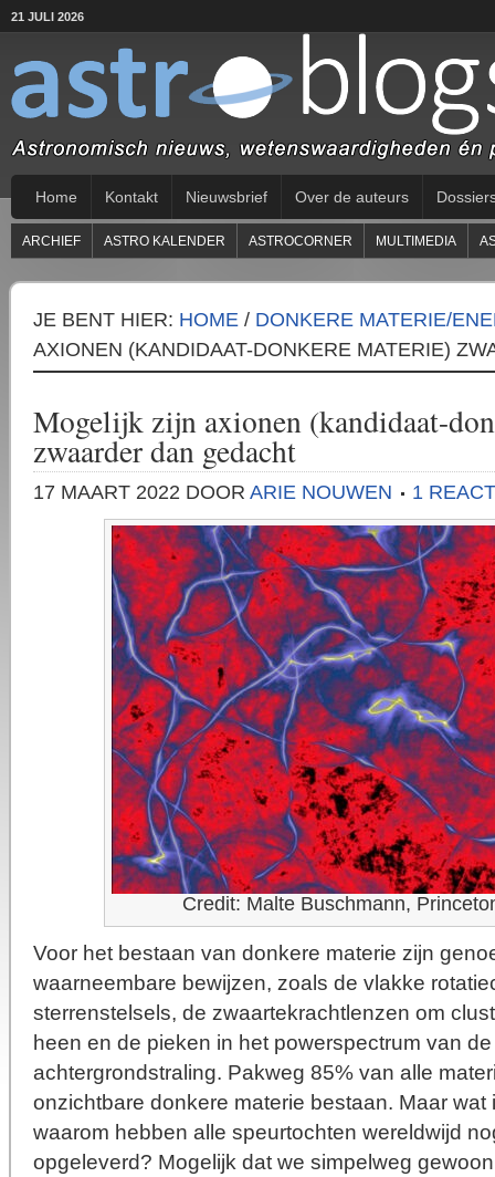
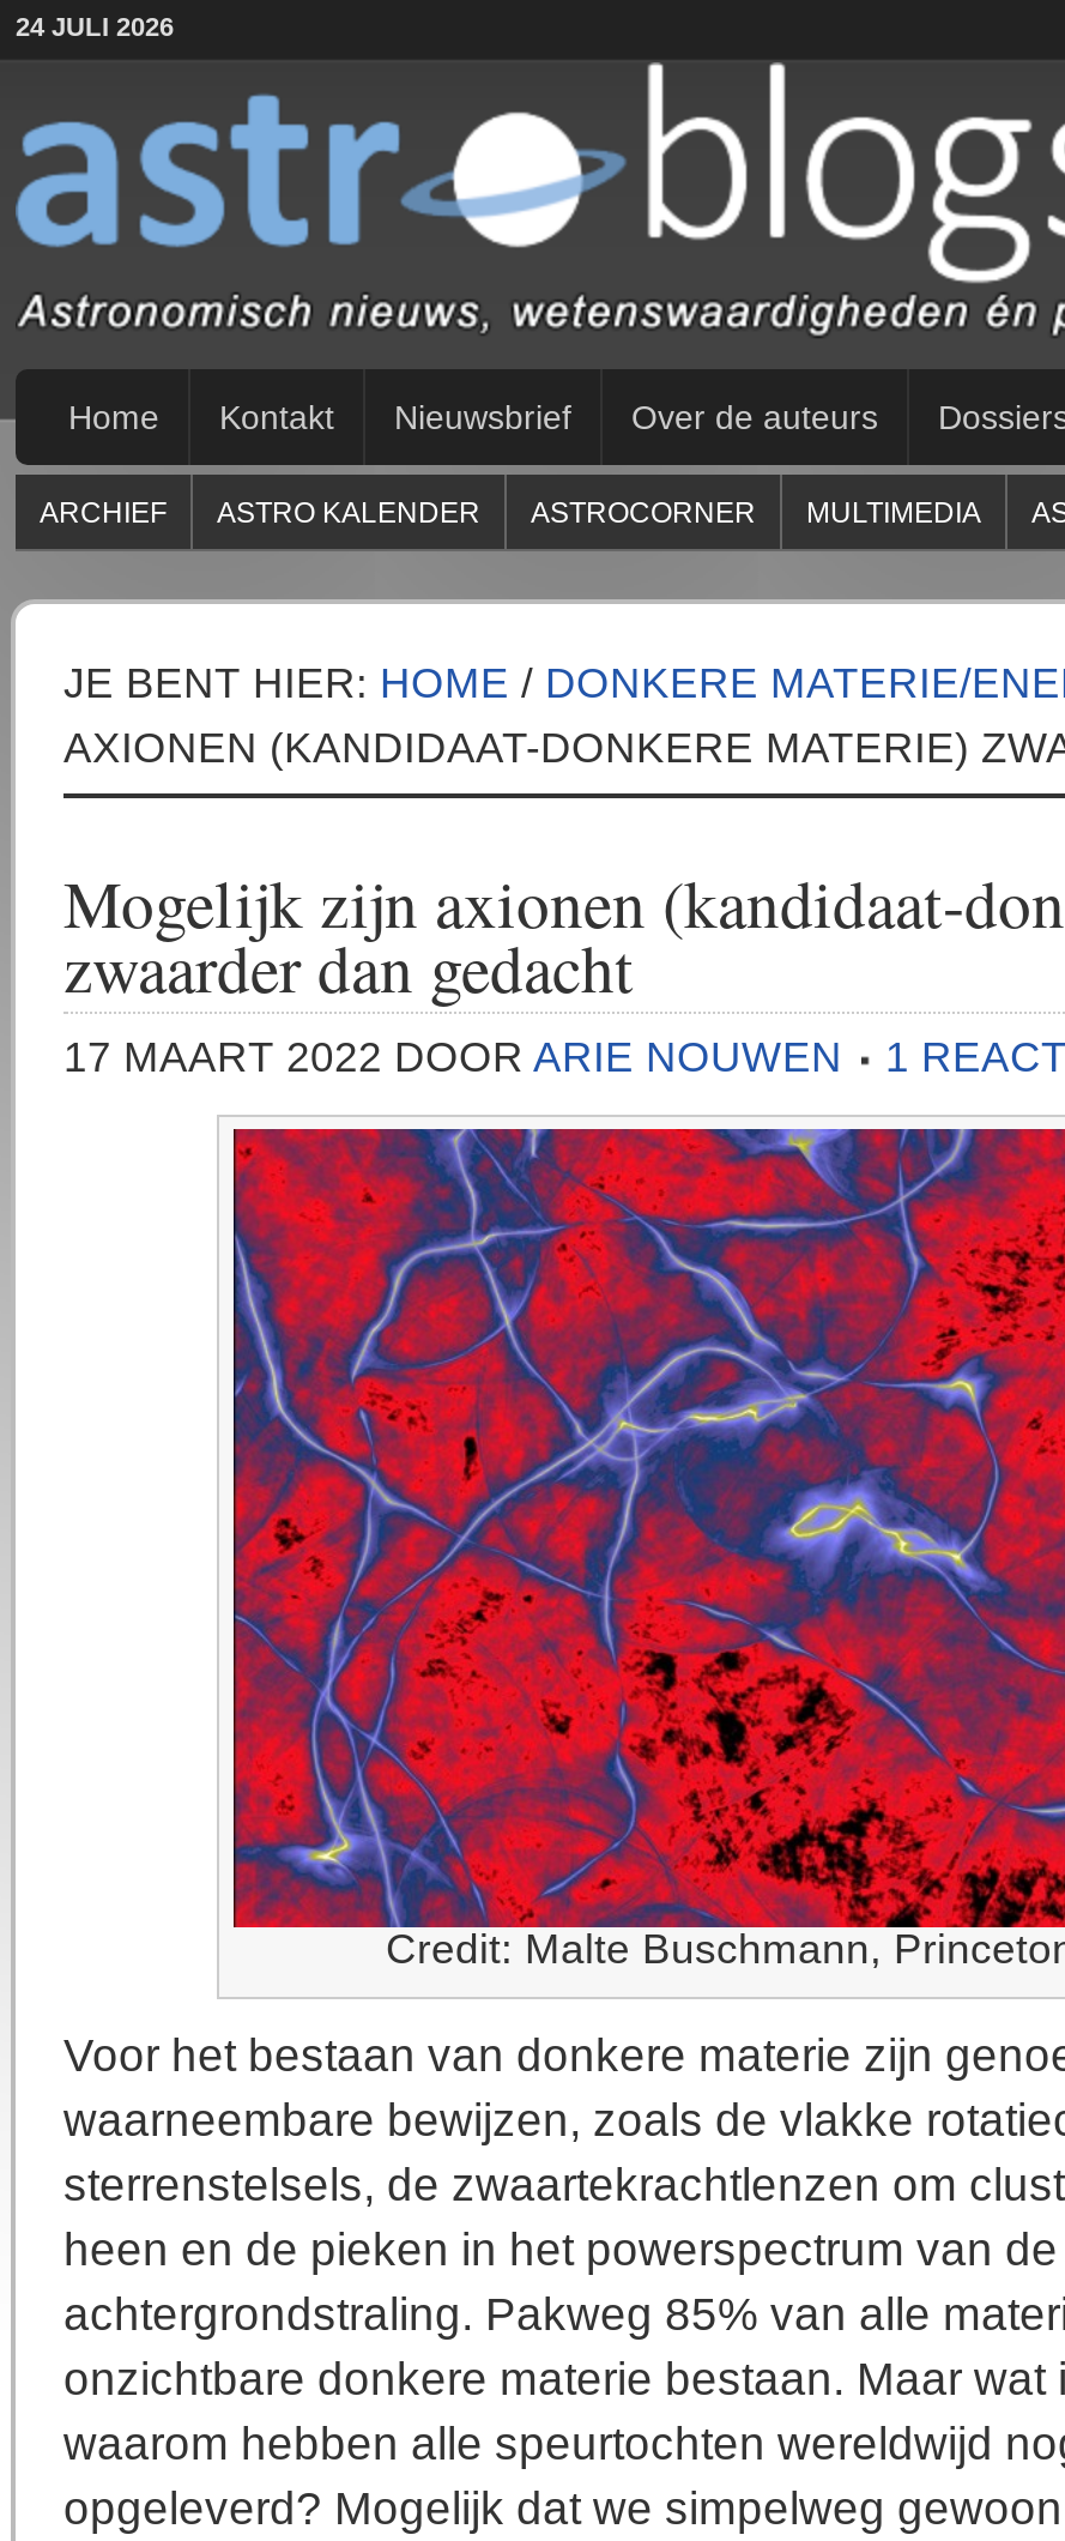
[11,10,84,23] 21 JULI 2026 -> [16,12,174,41] 24 JULI 2026

